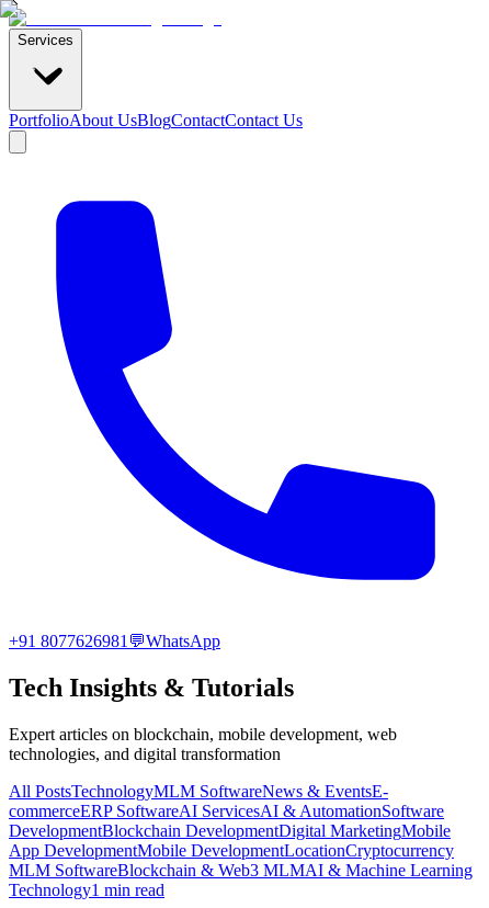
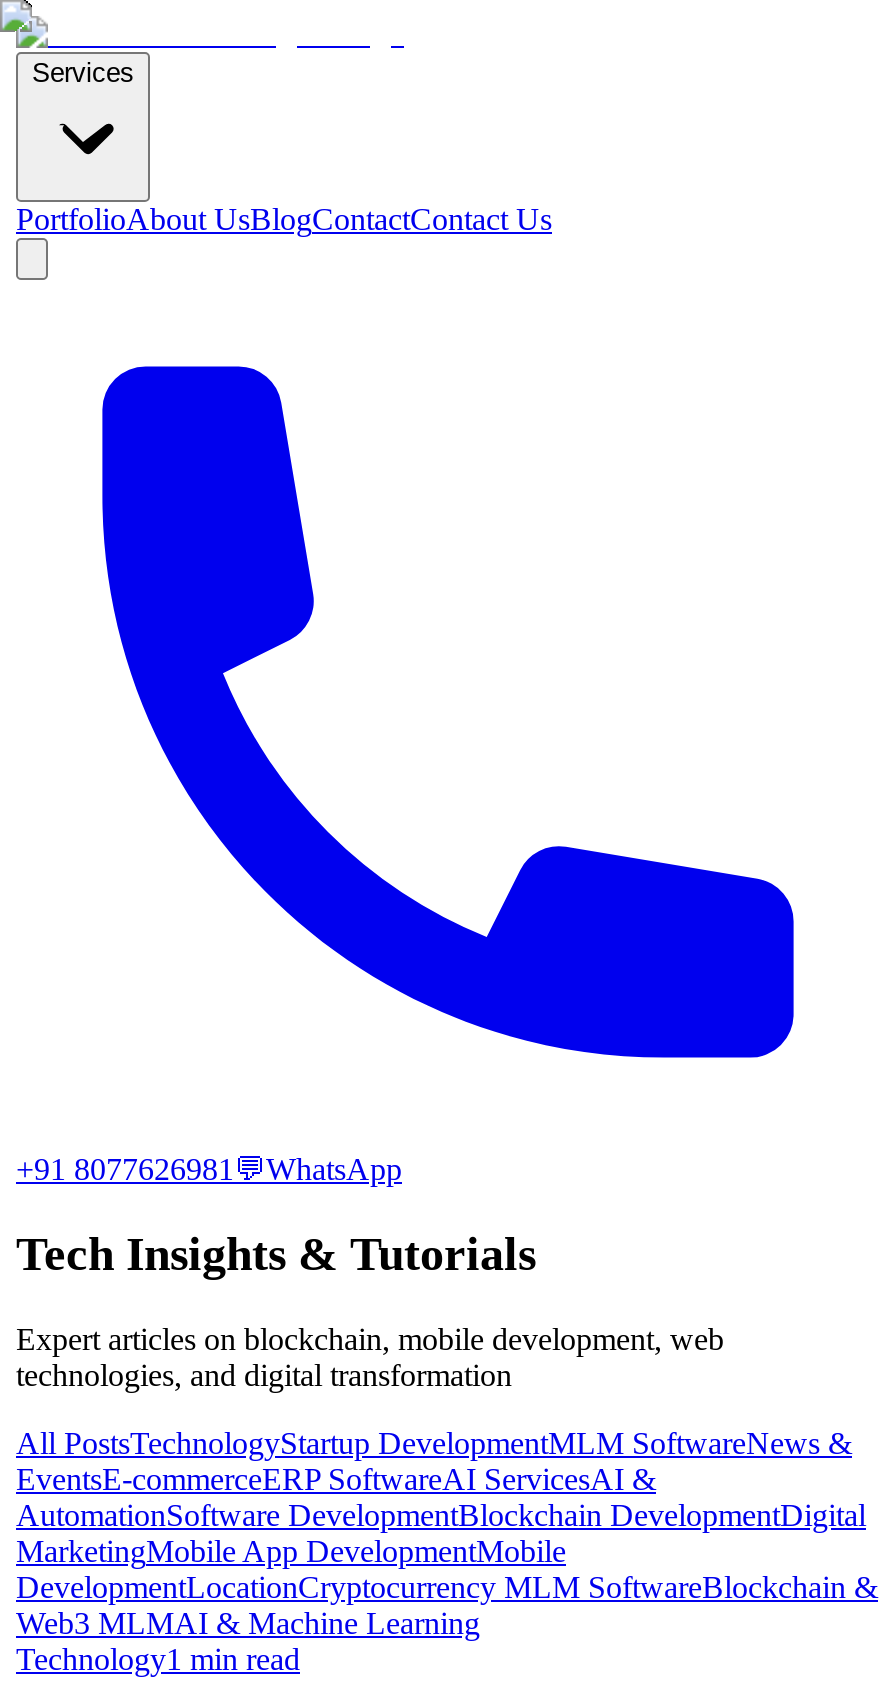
[9,782,473,879] All PostsTechnologyMLM SoftwareNews & EventsE- | commerceERP SoftwareAI ServicesAI & AutomationSoftware | DevelopmentBlockchain DevelopmentDigital MarketingMobile | App DevelopmentMobile DevelopmentLocationCryptocurrency | MLM SoftwareBlockchain & Web3 MLMAI & Machine Learning -> [16,1426,878,1640] All PostsTechnologyStartup DevelopmentMLM SoftwareNews & | EventsE-commerceERP SoftwareAI ServicesAI & | AutomationSoftware DevelopmentBlockchain DevelopmentDigital | MarketingMobile App DevelopmentMobile | DevelopmentLocationCryptocurrency MLM SoftwareBlockchain & | Web3 MLMAI & Machine Learning

